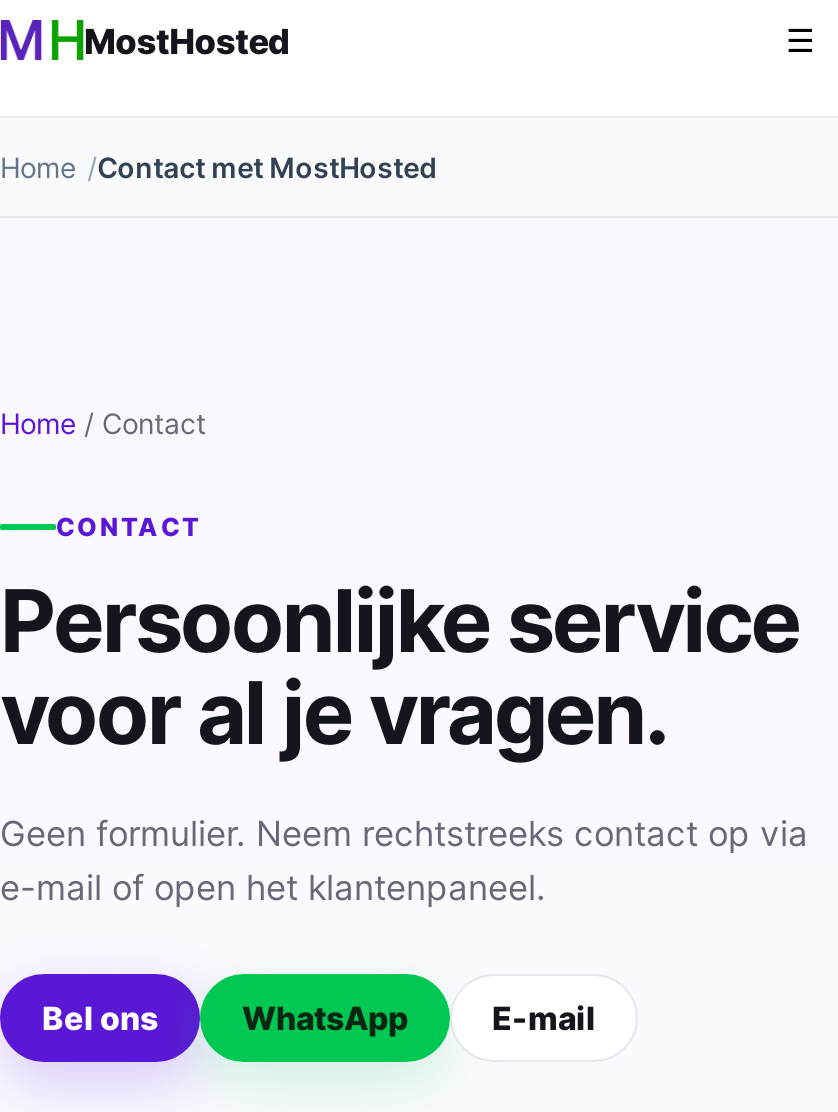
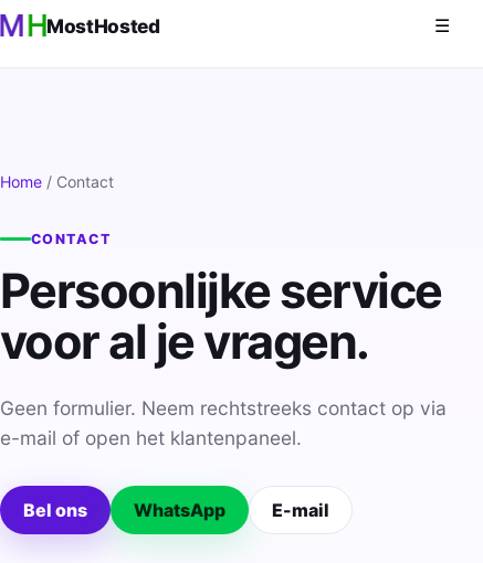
[0,149,437,183] Home | Contact met MostHosted -> none

